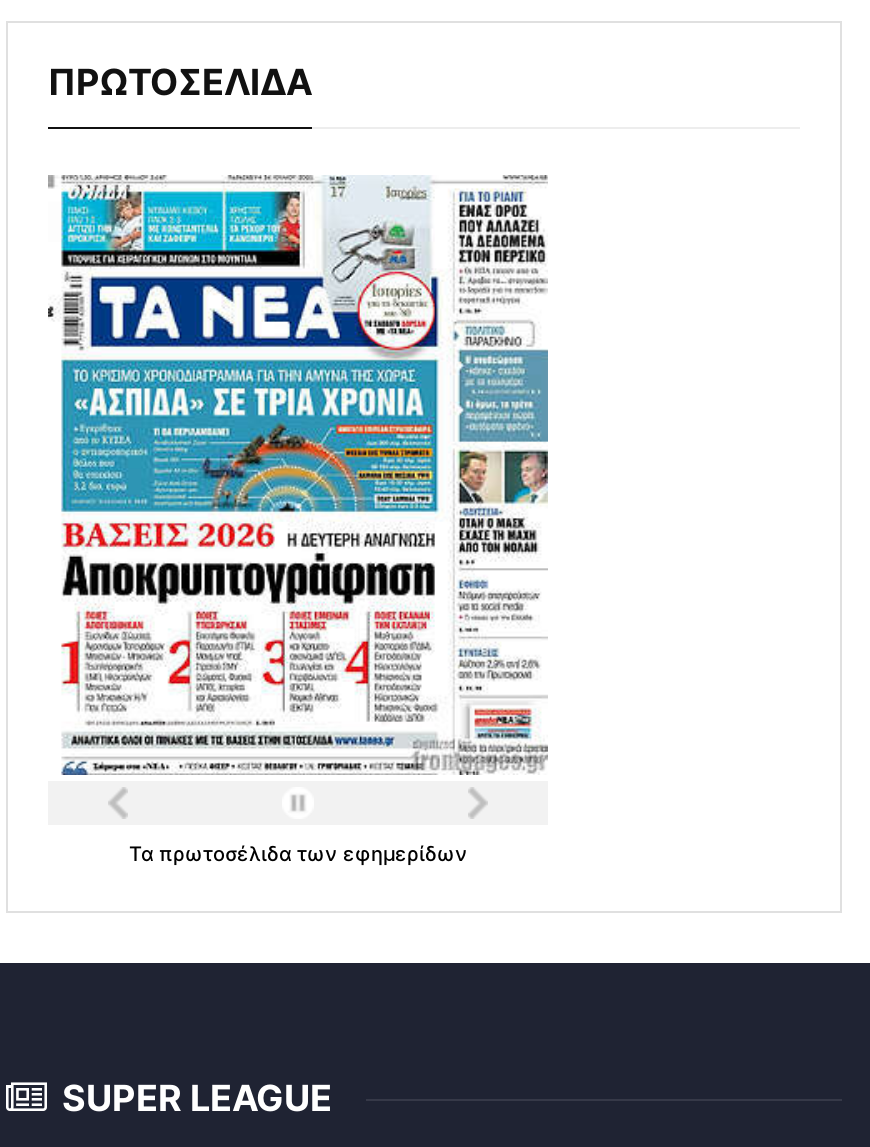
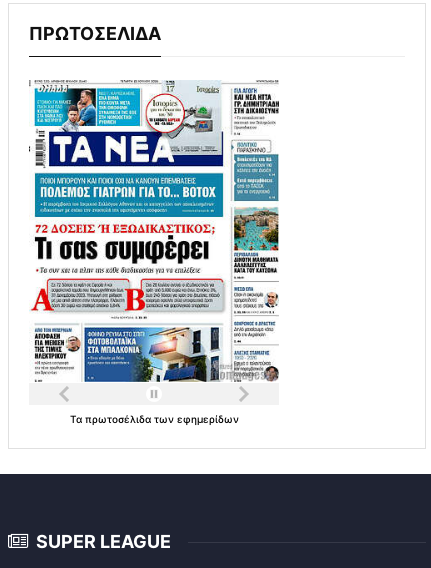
[48,177,550,779] [image] -> [30,80,280,383] [image]

